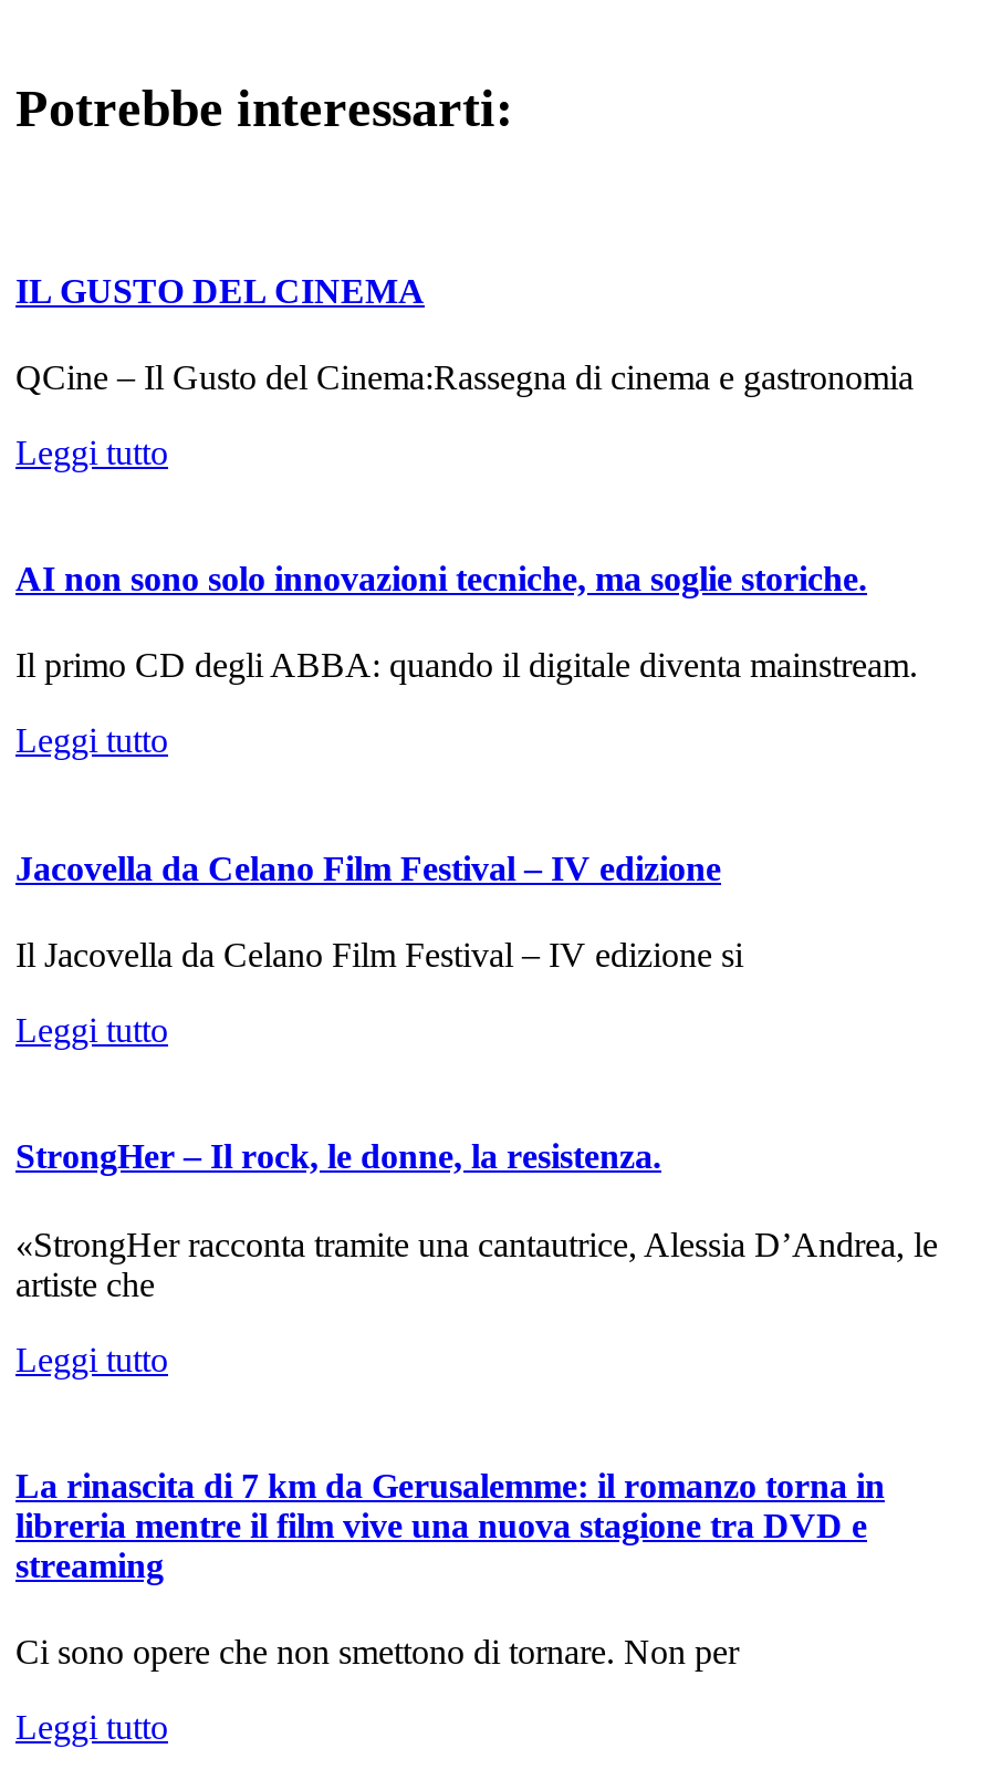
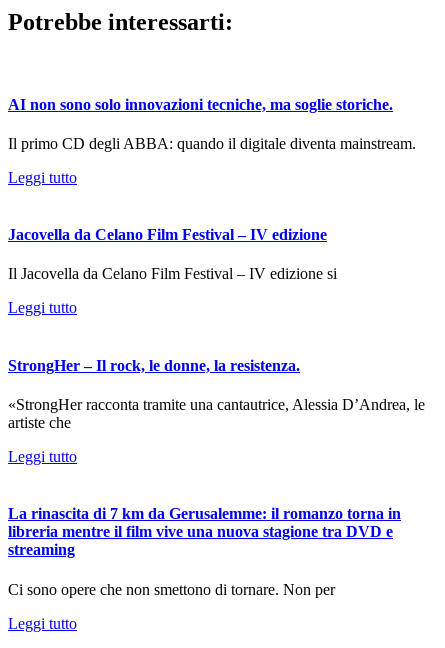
[15,271,914,471] IL GUSTO DEL CINEMA | QCine – Il Gusto del Cinema:Rassegna di cinema e gastronomia | Leggi tutto -> none

